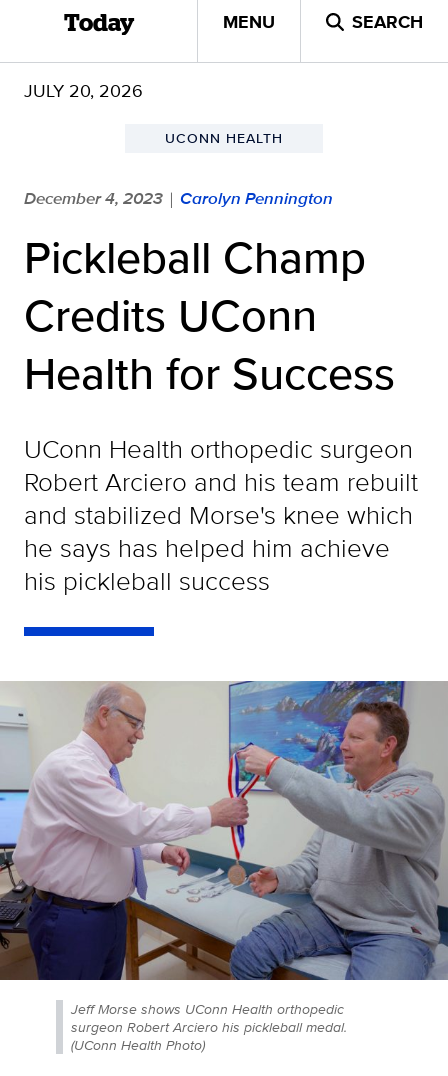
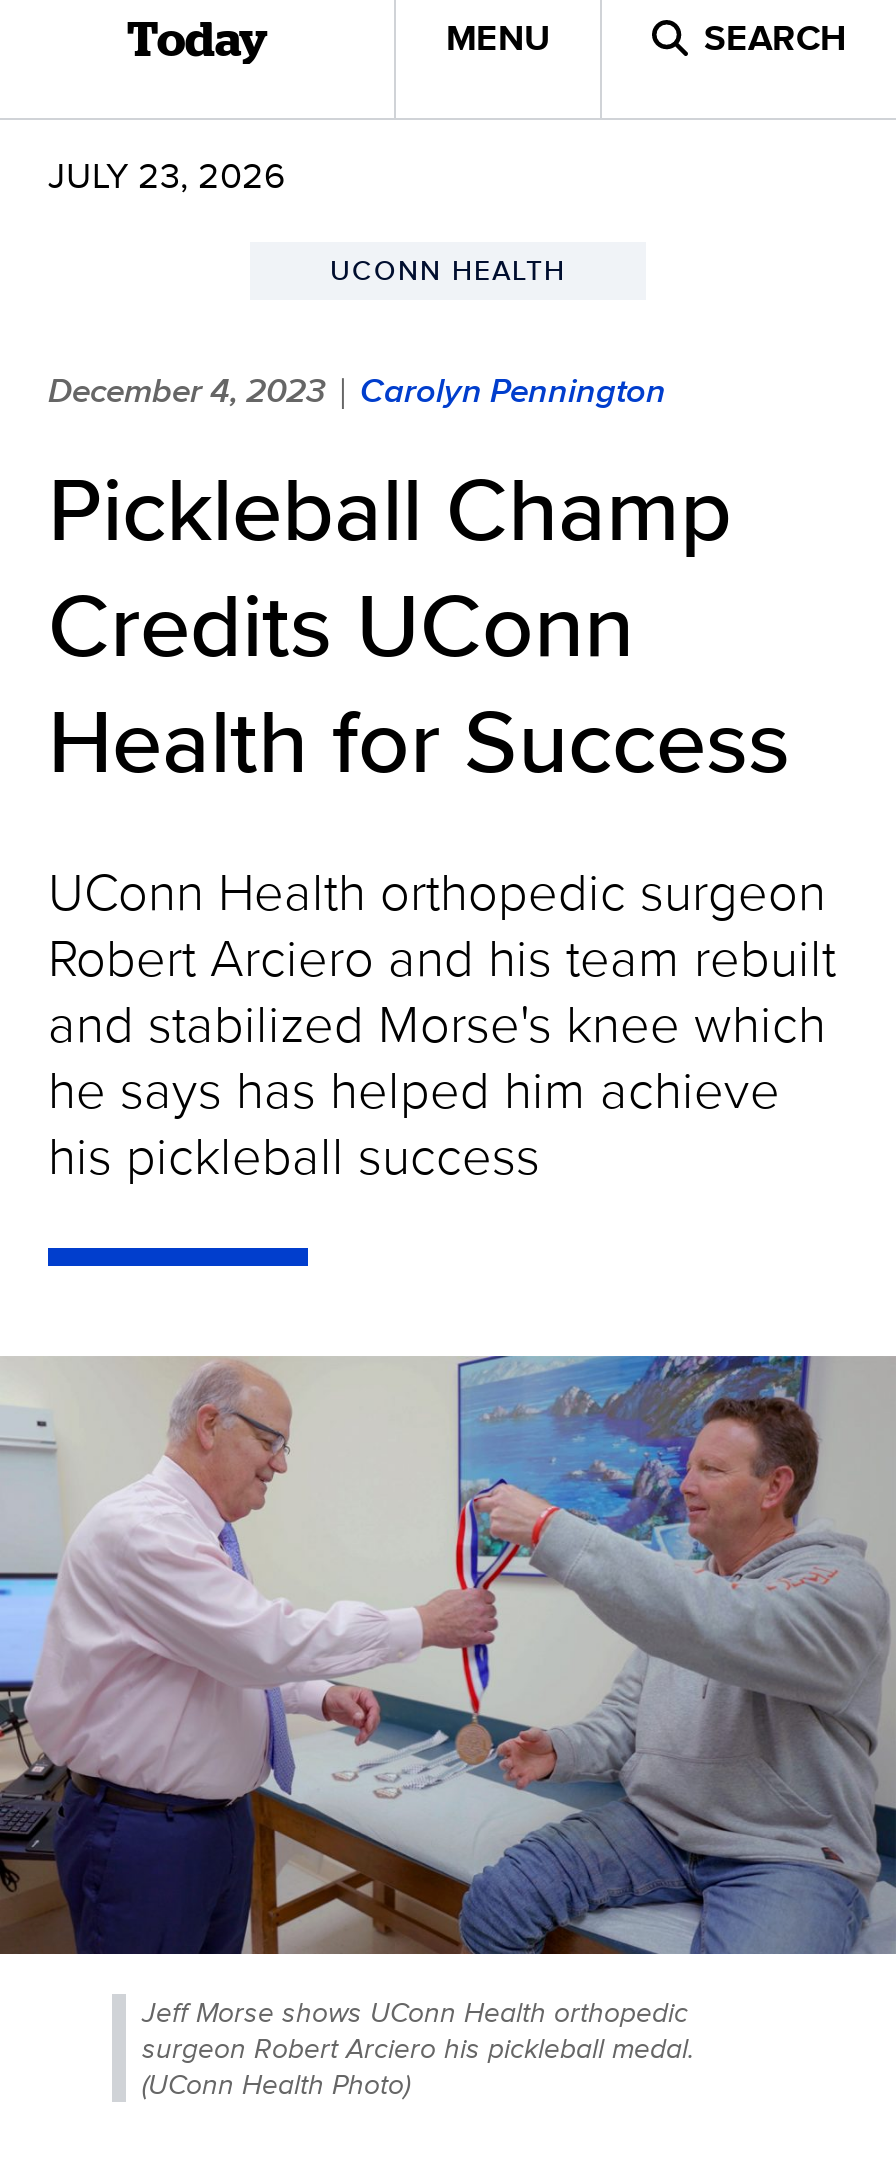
[24,78,143,103] JULY 20, 2026 -> [48,150,286,200] JULY 23, 2026

